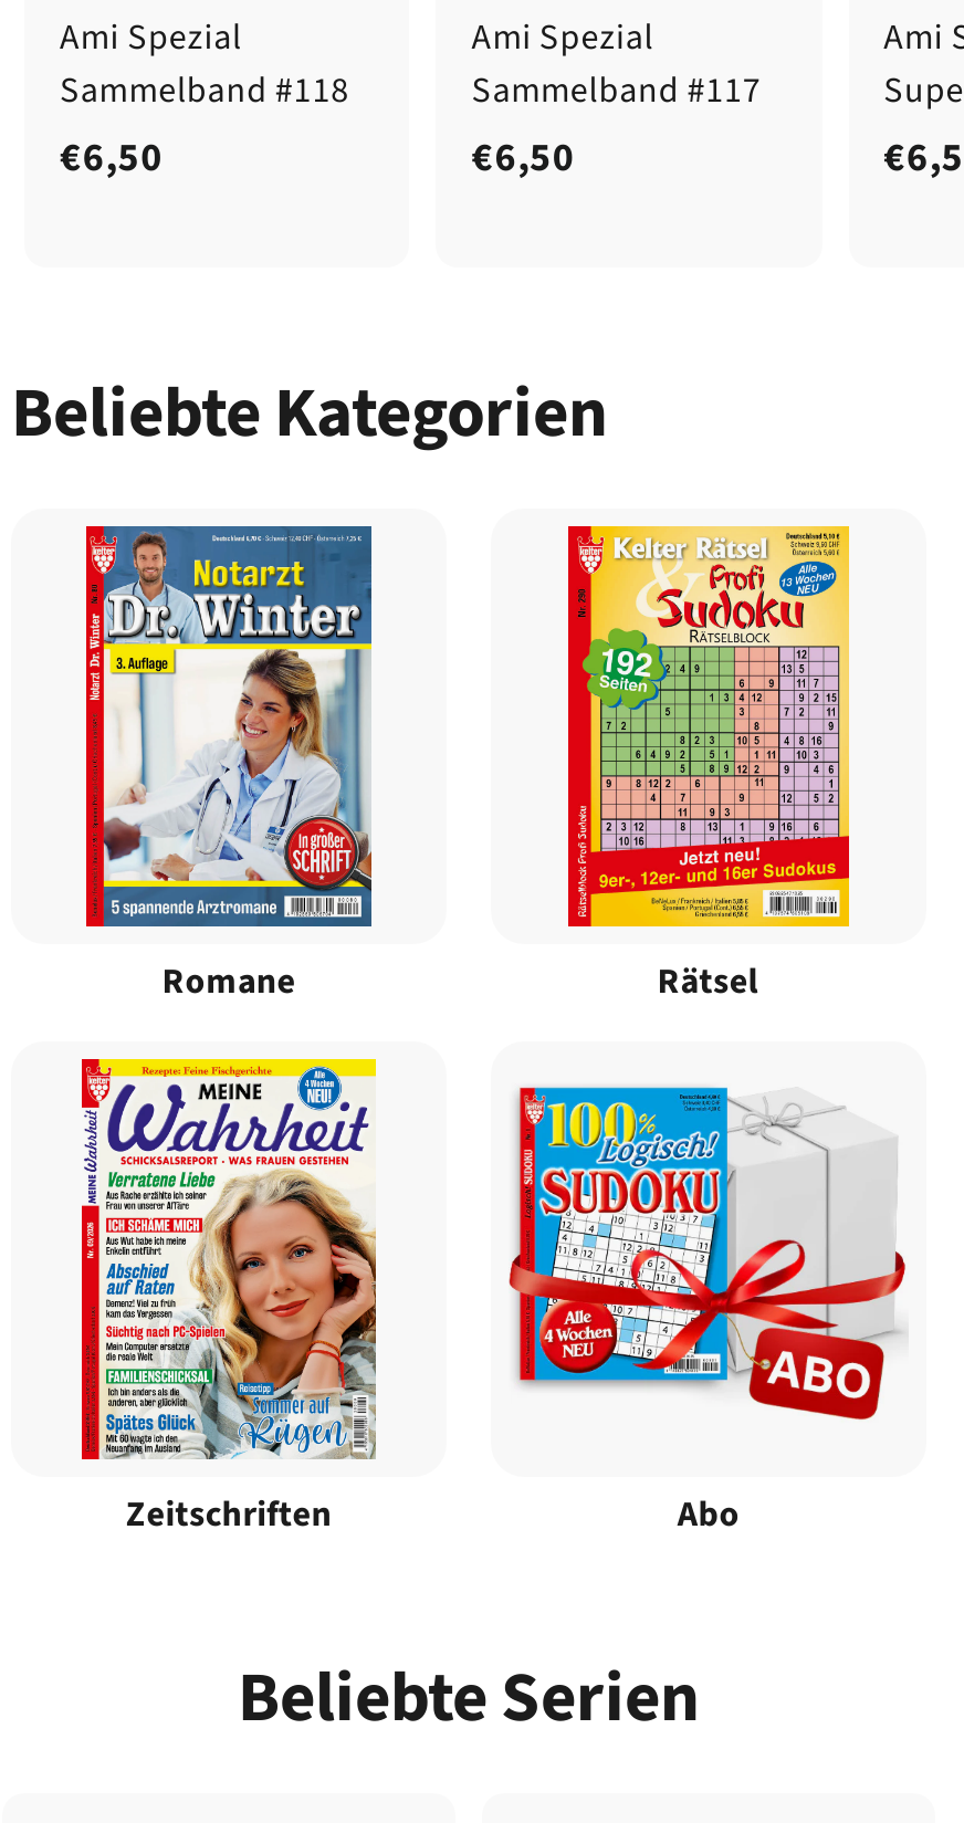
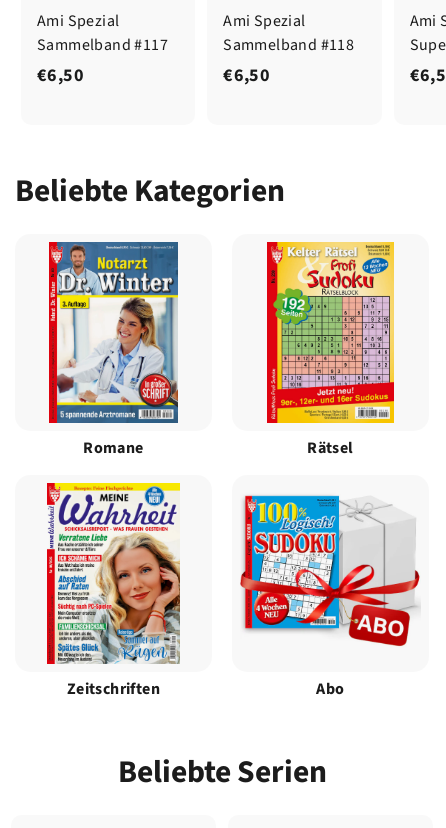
[60,66,349,115] Sammelband #118 -> [37,34,168,56] Sammelband #117
[472,66,761,115] Sammelband #117 -> [223,34,354,56] Sammelband #118

